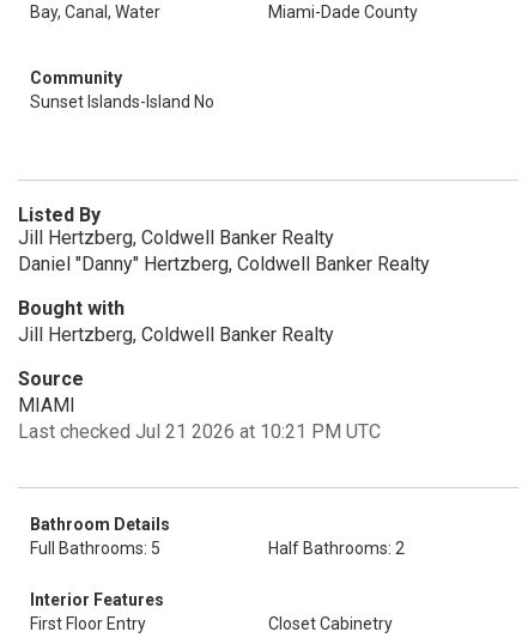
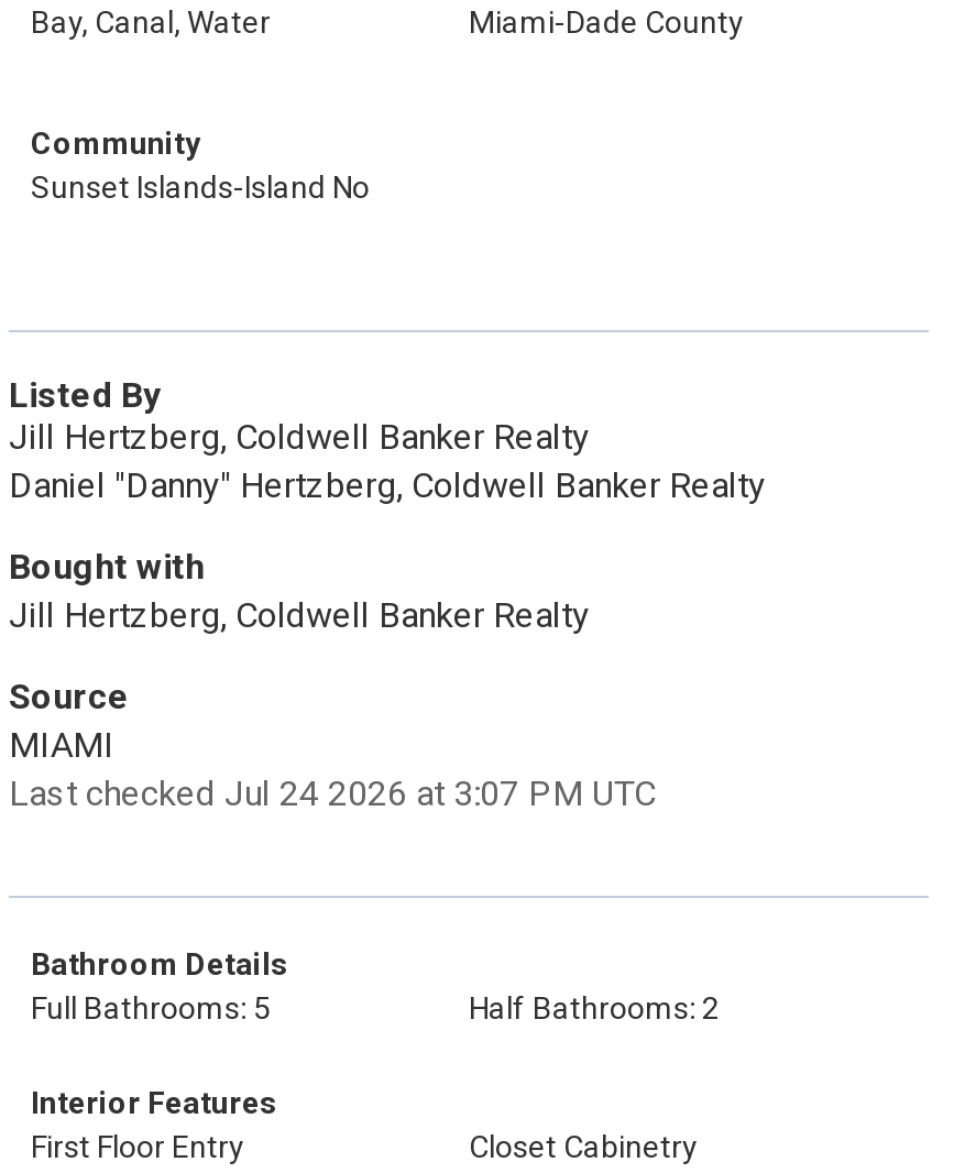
[18,420,381,443] Last checked Jul 21 2026 at 10:21 PM UTC -> [9,772,656,814] Last checked Jul 24 2026 at 3:07 PM UTC

